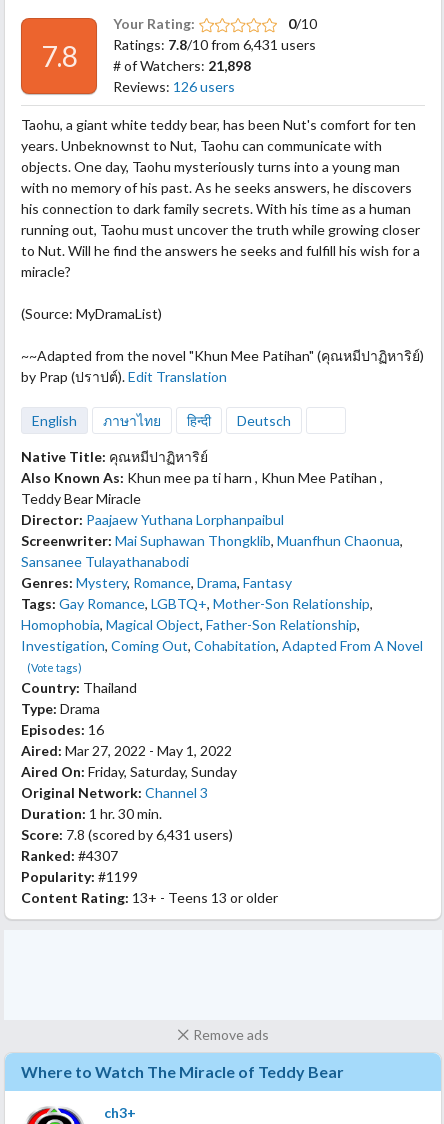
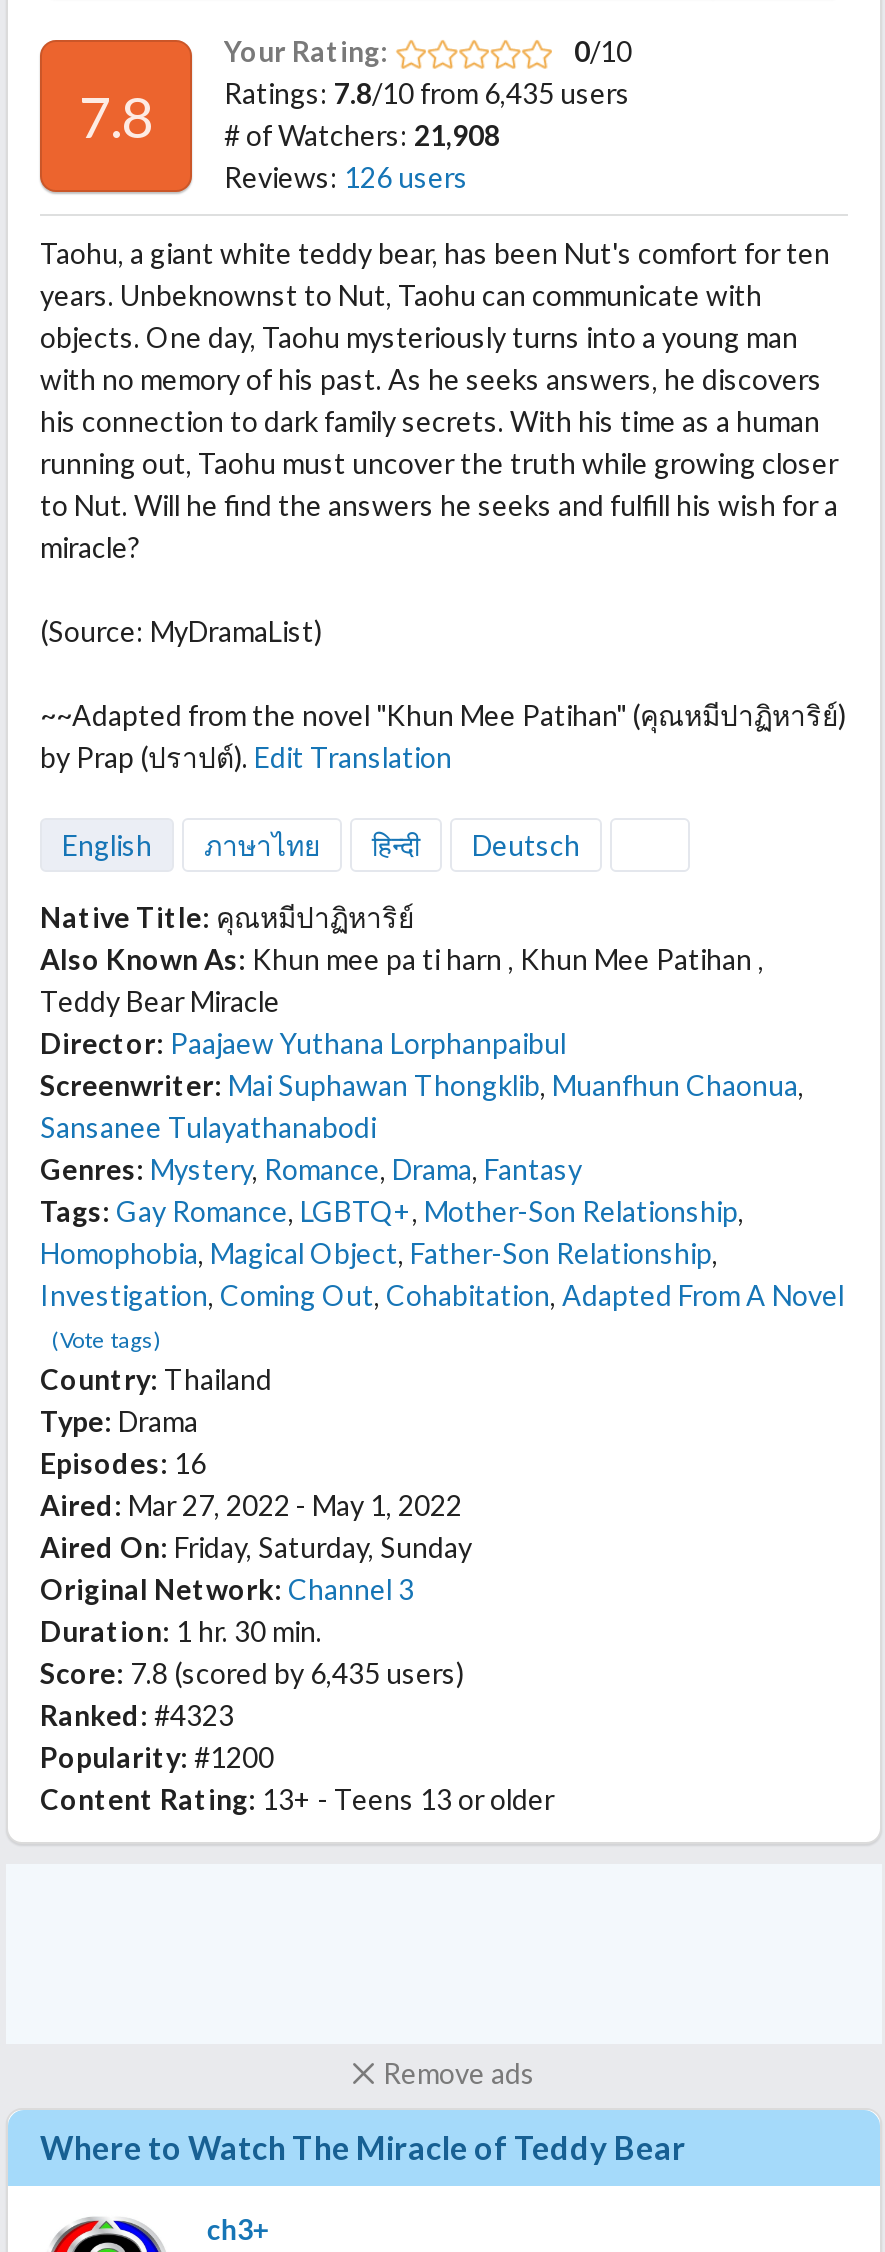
[113,36,319,53] Ratings: 7.8/10 from 6,431 users -> [224,75,636,109] Ratings: 7.8/10 from 6,435 users
[113,57,251,74] # of Watchers: 21,898 -> [224,117,500,151] # of Watchers: 21,908
[21,826,233,843] Score: 7.8 (scored by 6,431 users) -> [40,1655,464,1689] Score: 7.8 (scored by 6,435 users)
[21,847,118,864] Ranked: #4307 -> [40,1697,234,1731] Ranked: #4323
[21,868,138,885] Popularity: #1199 -> [40,1739,274,1773] Popularity: #1200

